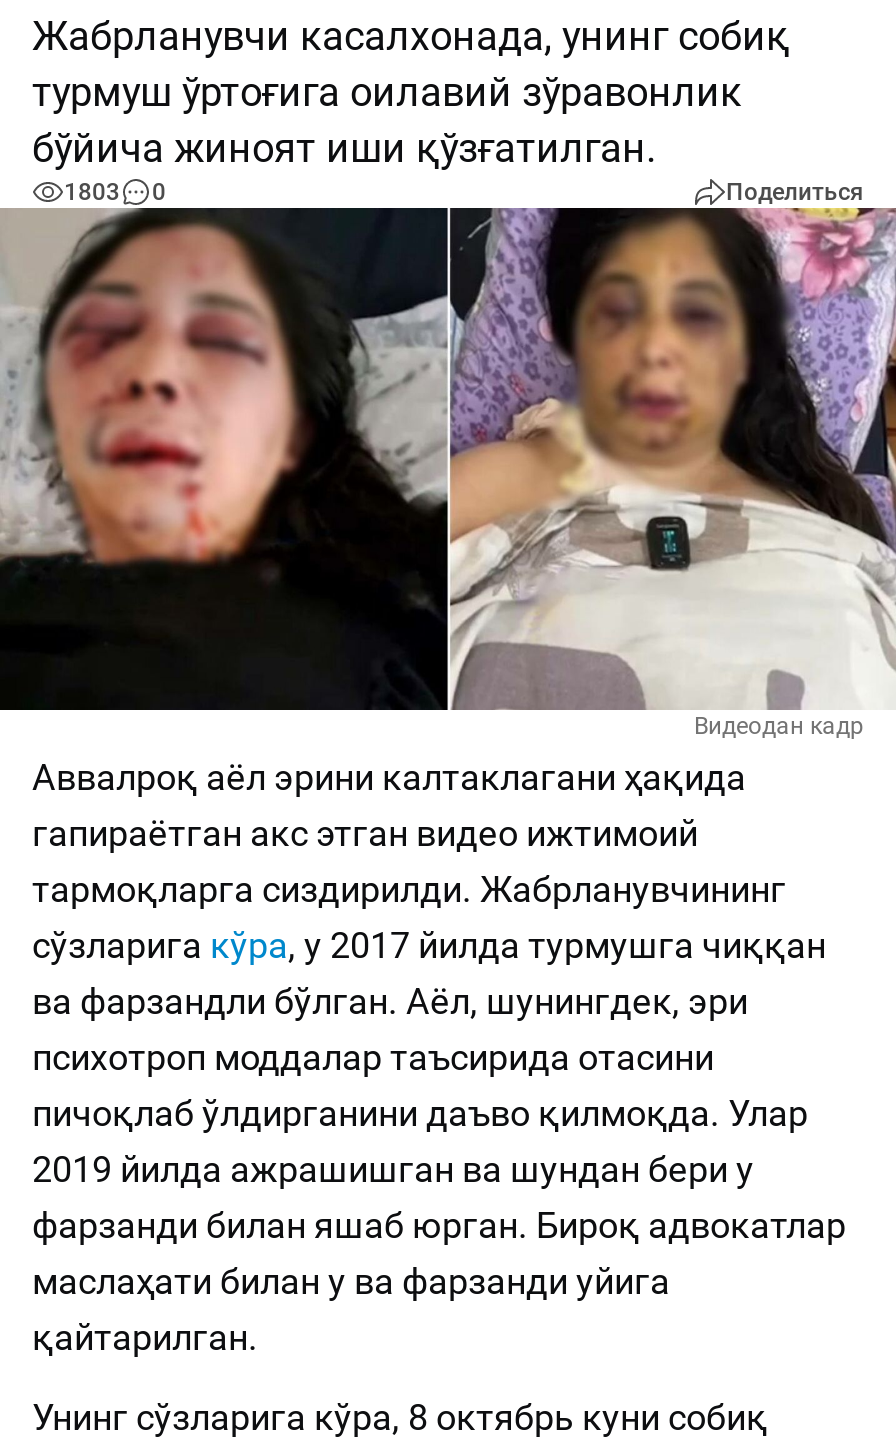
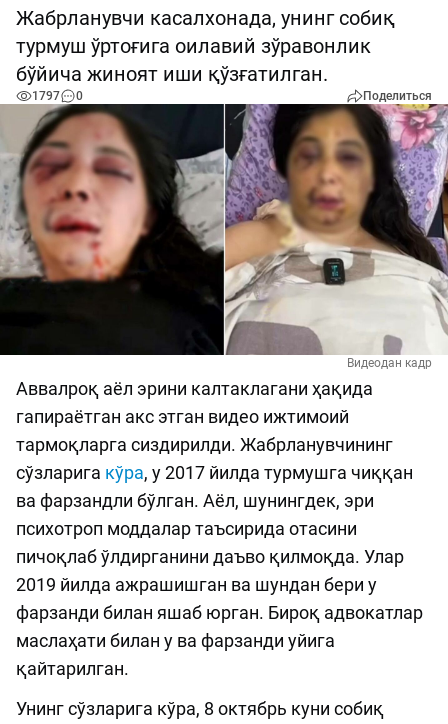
[64,178,166,206] 1803 0 -> [32,89,83,103] 1797 0

